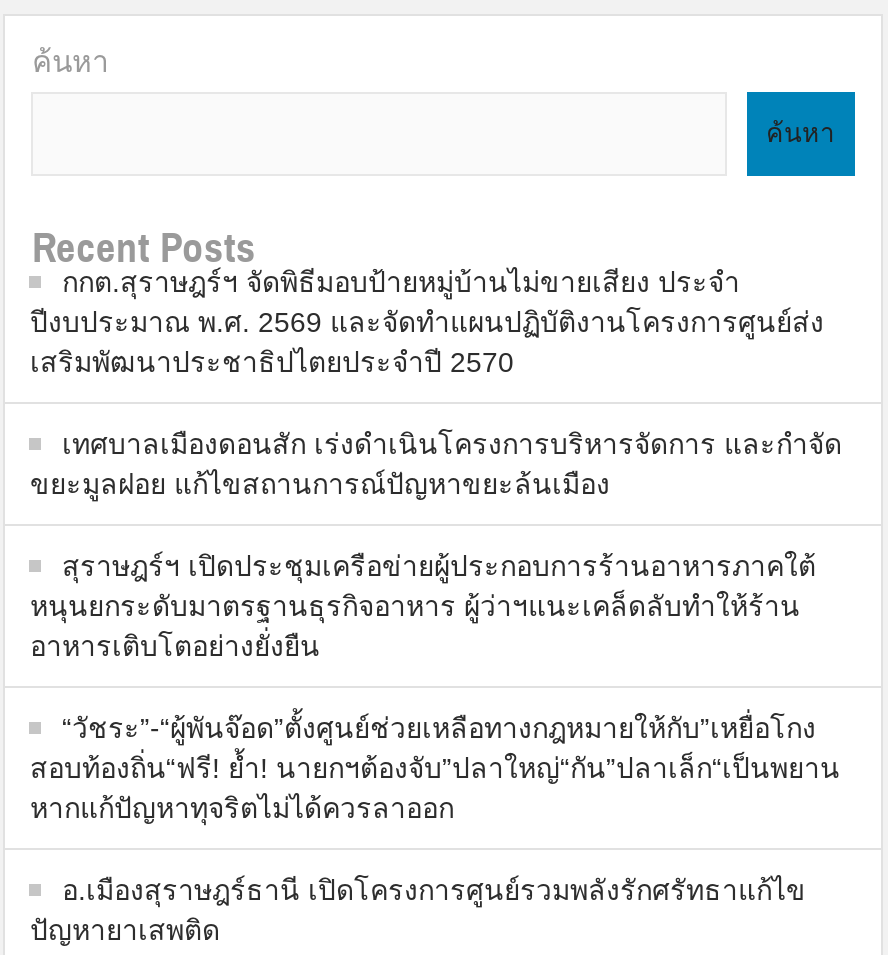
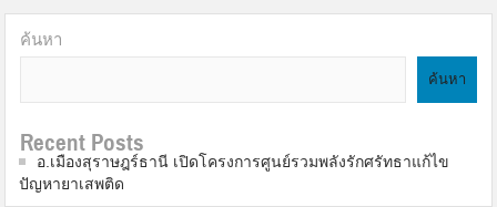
[30,265,842,823] กกต.สุราษฎร์ฯ จัดพิธีมอบป้ายหมู่บ้านไม่ขายเสียง ประจำ | ปีงบประมาณ พ.ศ. 2569 และจัดทำแผนปฏิบัติงานโครงการศูนย์ส่ง | เสริมพัฒนาประชาธิปไตยประจำปี 2570 | เทศบาลเมืองดอนสัก เร่งดำเนินโครงการบริหารจัดการ และกำจัด | ขยะมูลฝอย แก้ไขสถานการณ์ปัญหาขยะล้นเมือง | สุราษฎร์ฯ เปิดประชุมเครือข่ายผู้ประกอบการร้านอาหารภาคใต้ | หนุนยกระดับมาตรฐานธุรกิจอาหาร ผู้ว่าฯแนะเคล็ดลับทำให้ร้าน | อาหารเติบโตอย่างยั่งยืน | “วัชระ”-“ผู้พันจ๊อด”ตั้งศูนย์ช่วยเหลือทางกฎหมายให้กับ”เหยื่อโกง | สอบท้องถิ่น“ฟรี! ย้ำ! นายกฯต้องจับ”ปลาใหญ่“กัน”ปลาเล็ก“เป็นพยาน | หากแก้ปัญหาทุจริตไม่ได้ควรลาออก -> none

